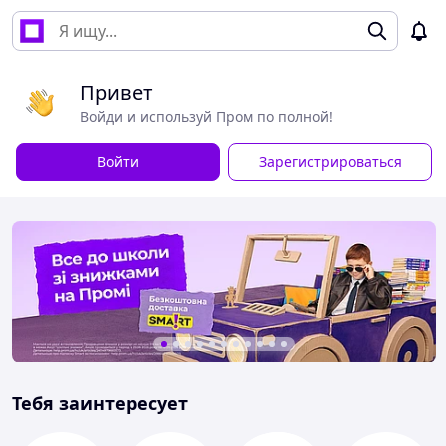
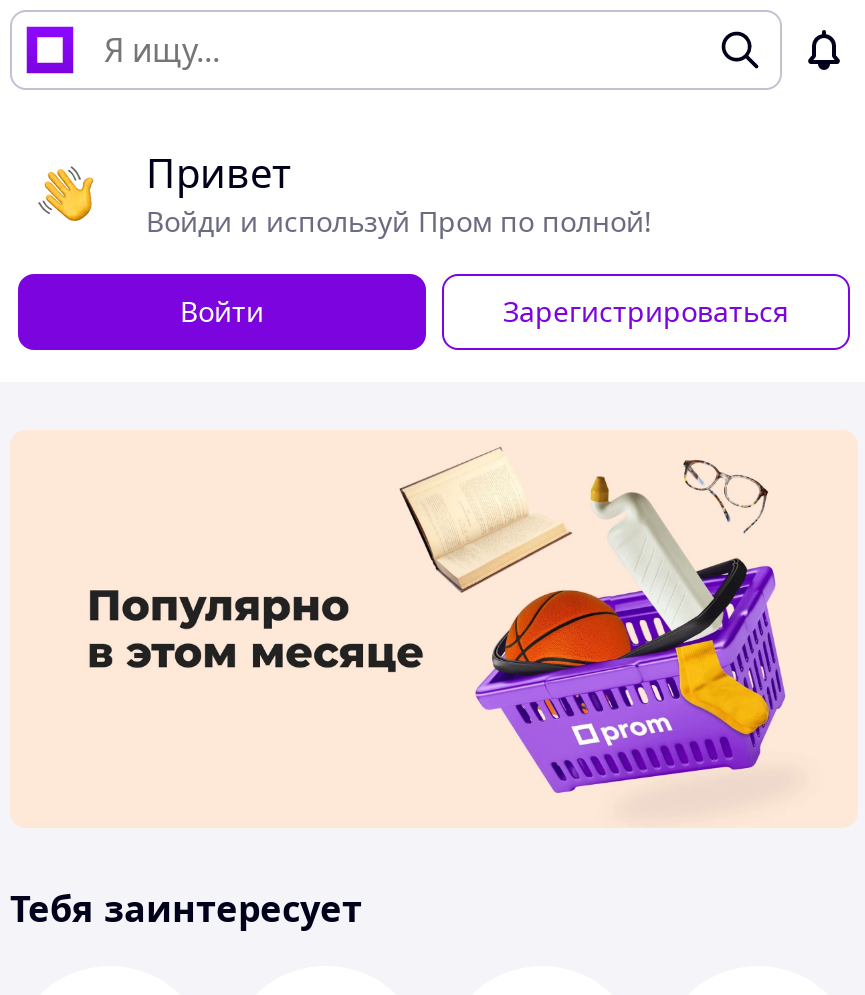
[11,221,437,363] [image] -> [12,432,856,826] [image]

